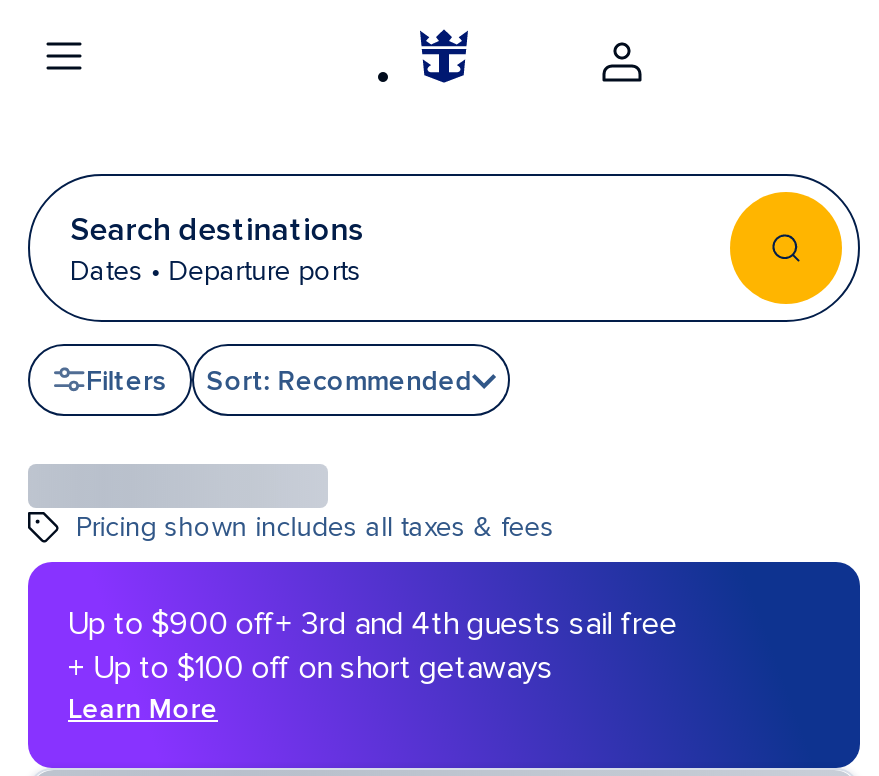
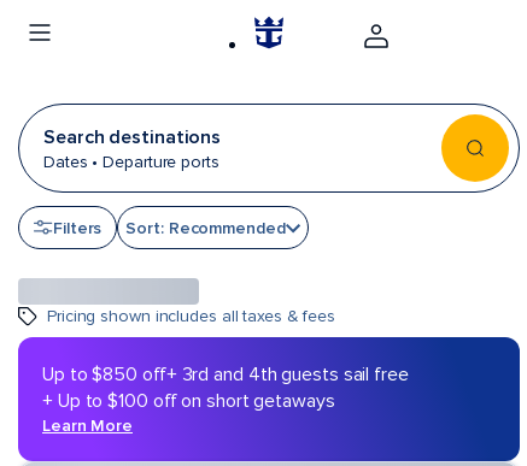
[68,604,677,644] Up to $900 off+ 3rd and 4th guests sail free -> [42,362,408,387] Up to $850 off+ 3rd and 4th guests sail free

